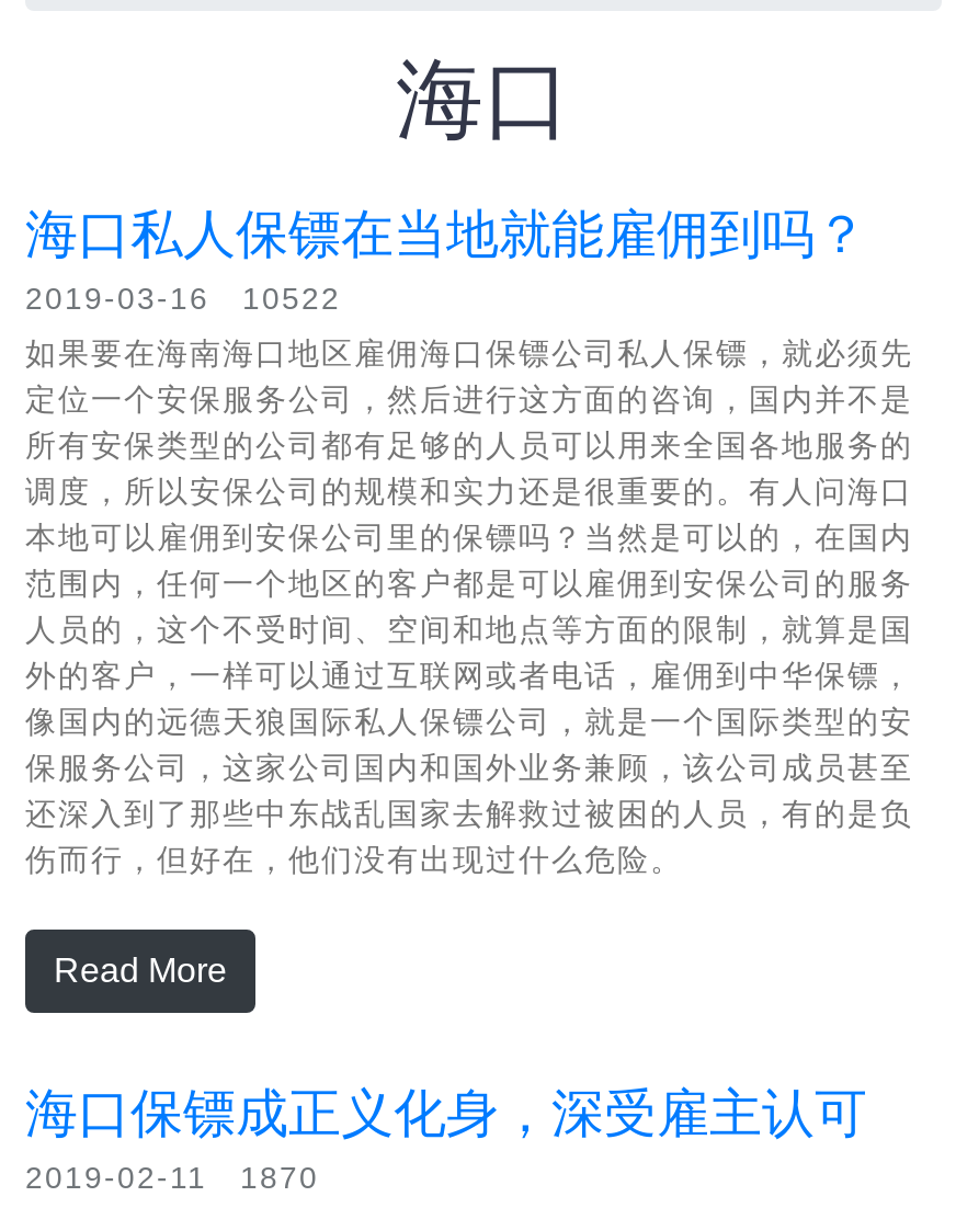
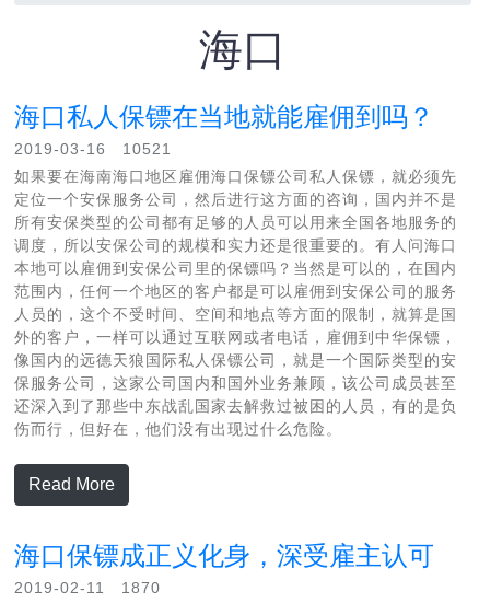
[25,282,341,317] 2019-03-16 10522 -> [14,141,172,158] 2019-03-16 10521

